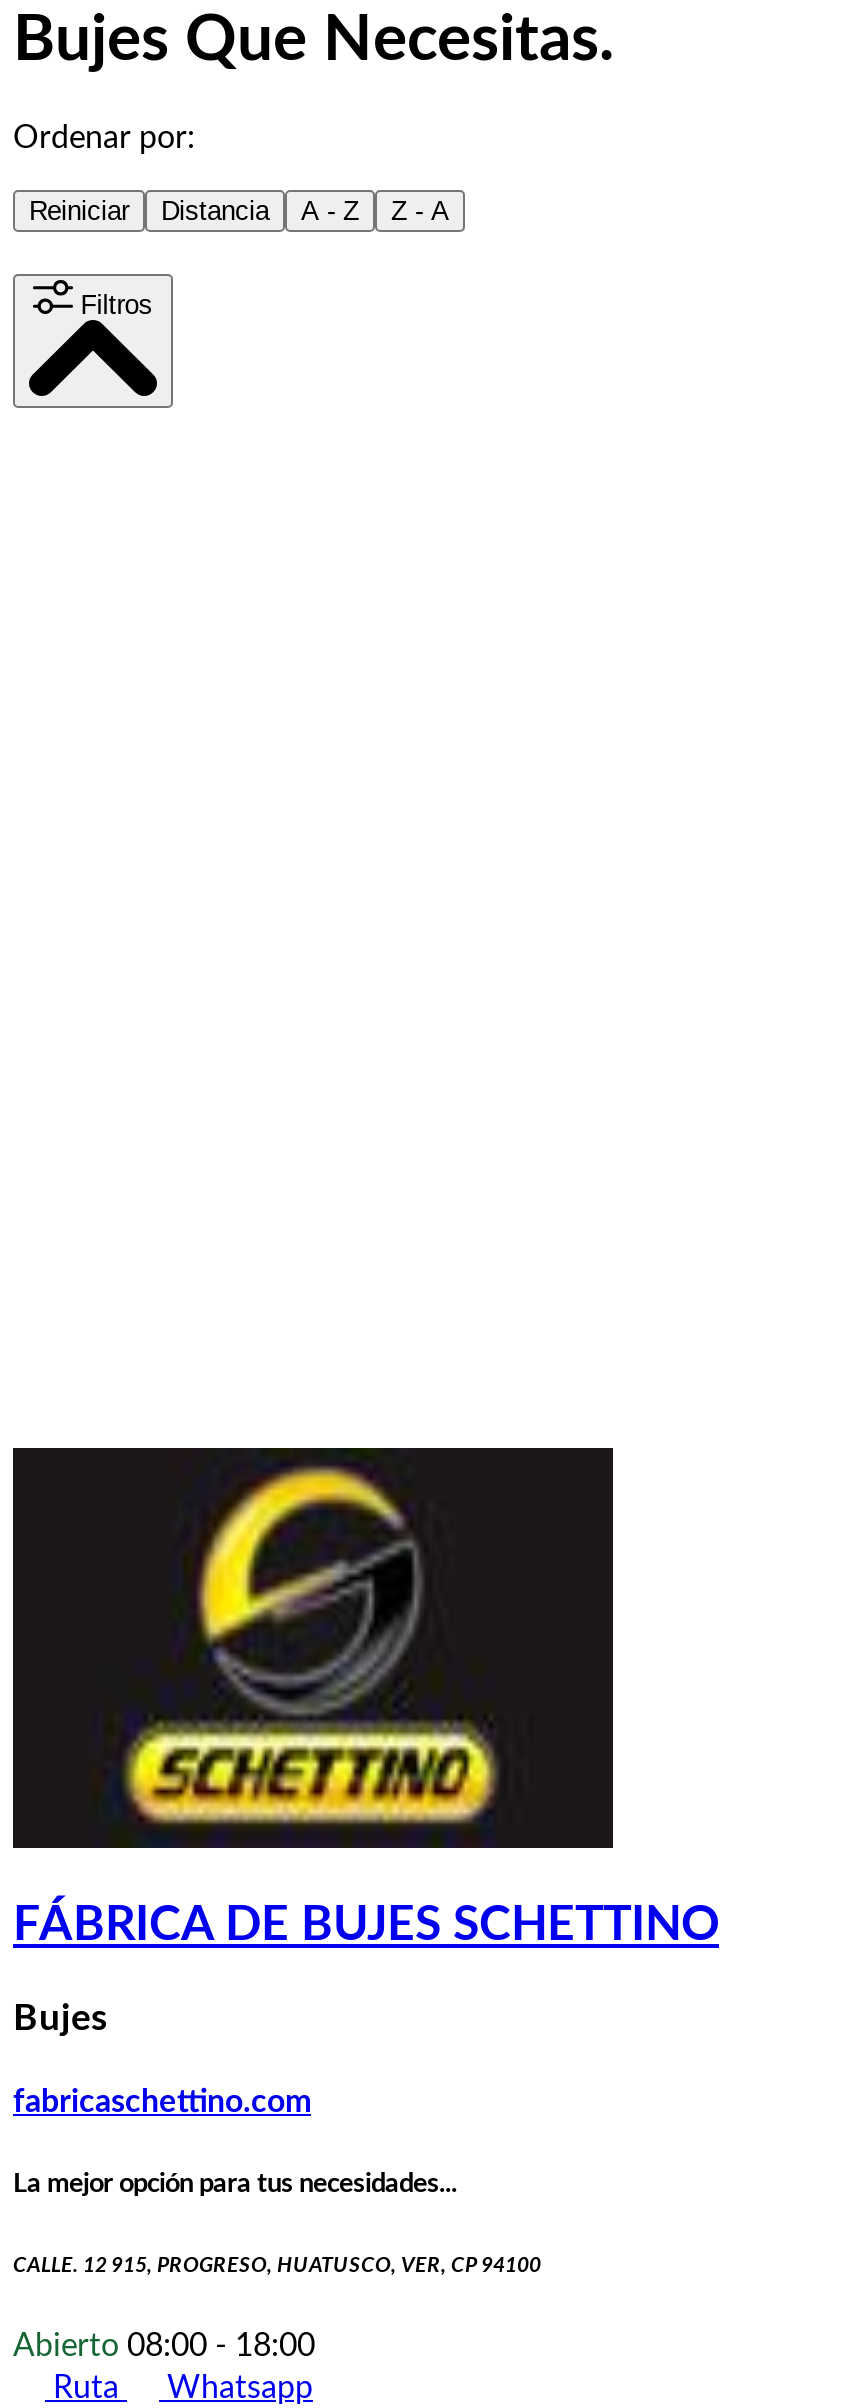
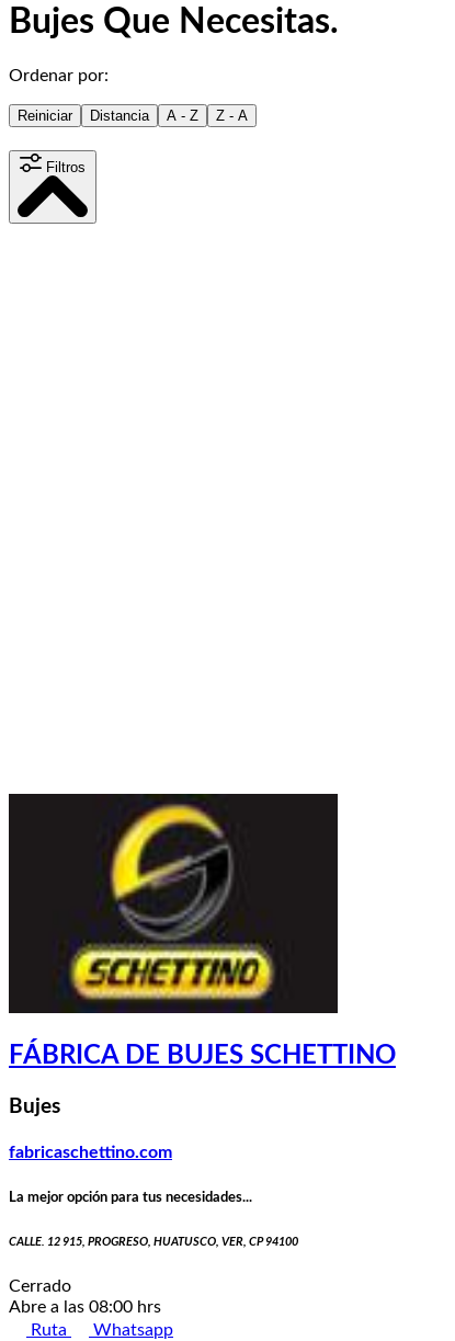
[13,2329,315,2361] Abierto 08:00 - 18:00 -> [9,1277,161,1315] Cerrado | Abre a las 08:00 hrs

